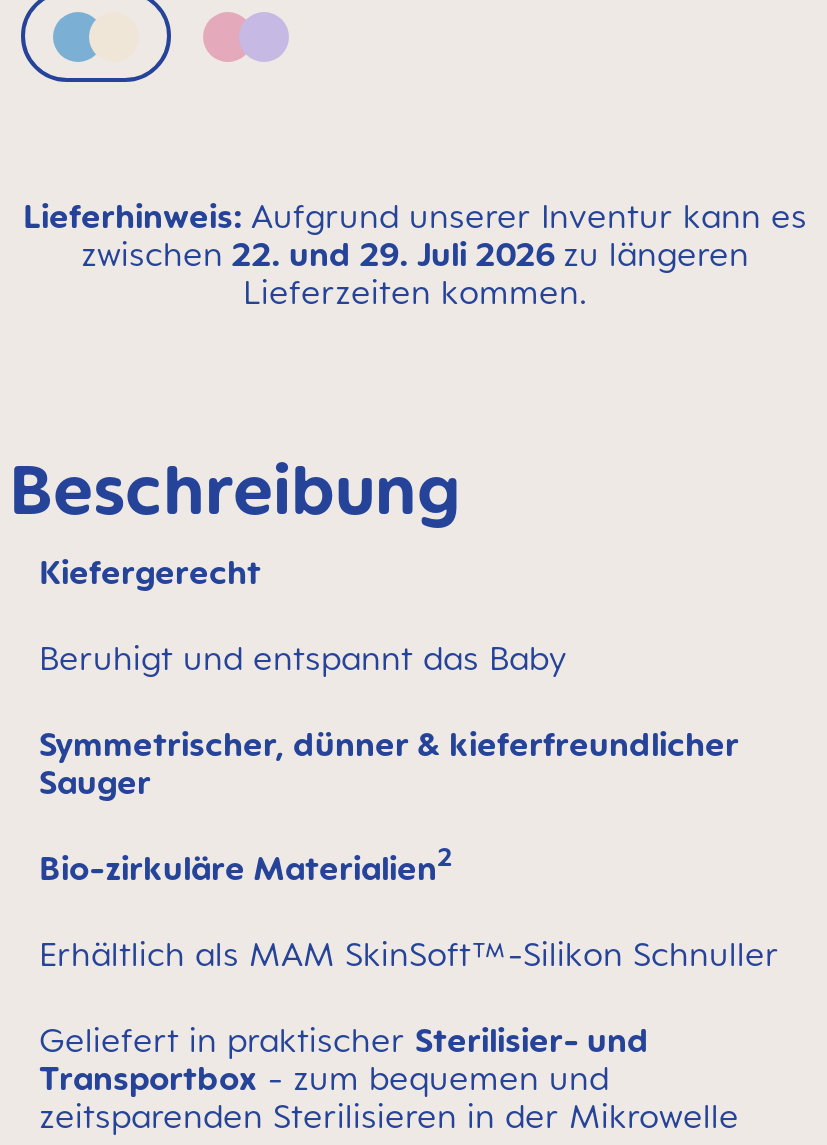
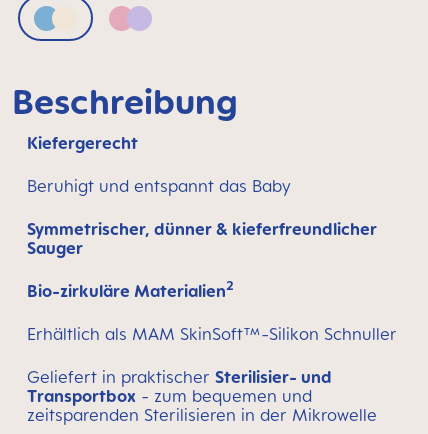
[23,196,807,312] Lieferhinweis: Aufgrund unserer Inventur kann es | zwischen 22. und 29. Juli 2026 zu längeren | Lieferzeiten kommen. -> none

